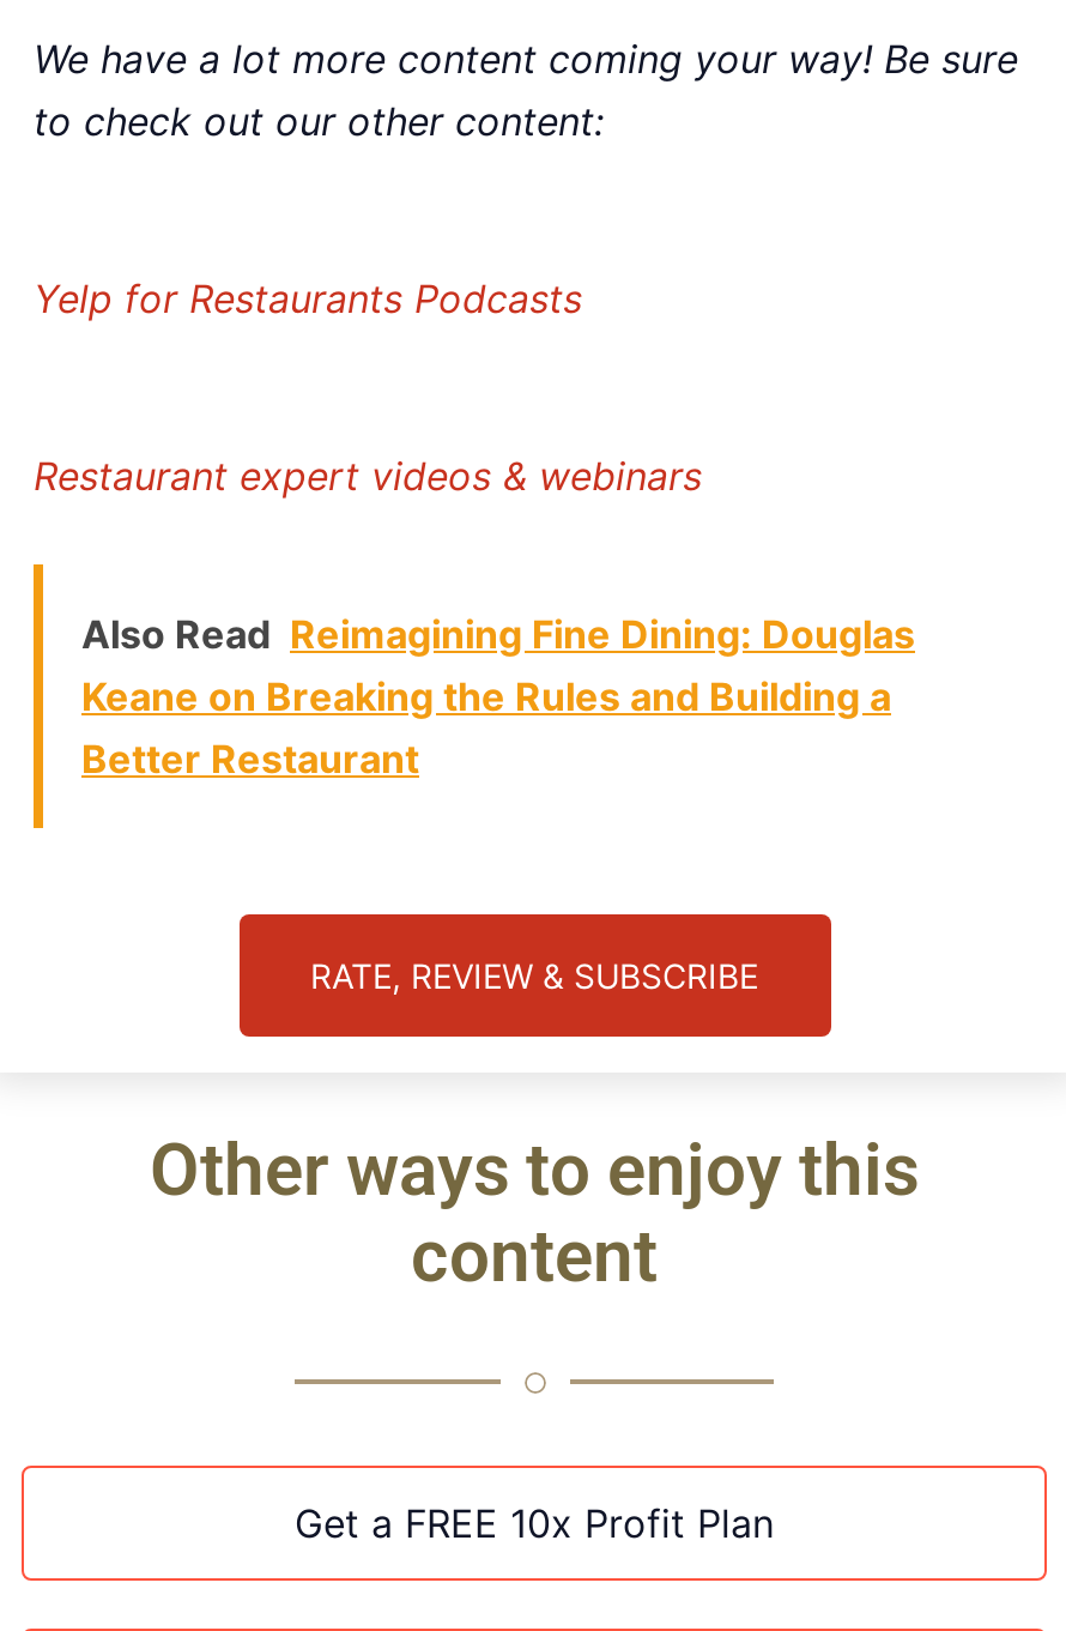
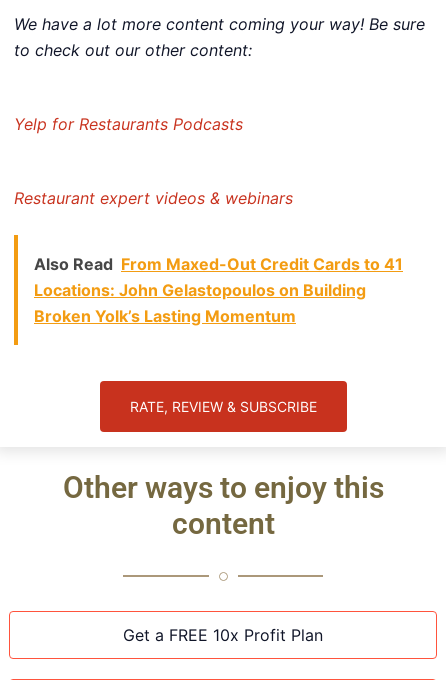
[81,610,915,782] Also Read Reimagining Fine Dining: Douglas | Keane on Breaking the Rules and Building a | Better Restaurant -> [34,254,403,326] Also Read From Maxed-Out Credit Cards to 41 | Locations: John Gelastopoulos on Building | Broken Yolk’s Lasting Momentum

